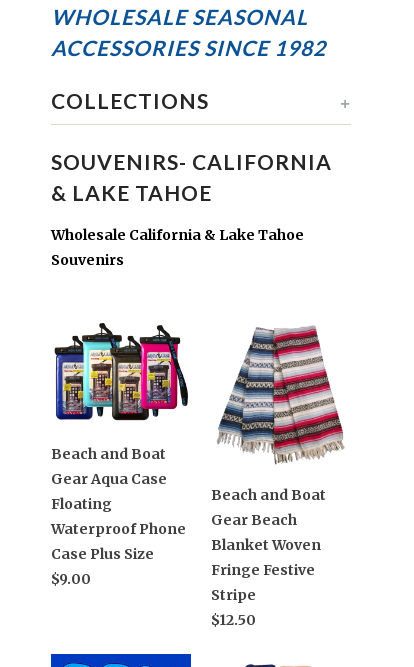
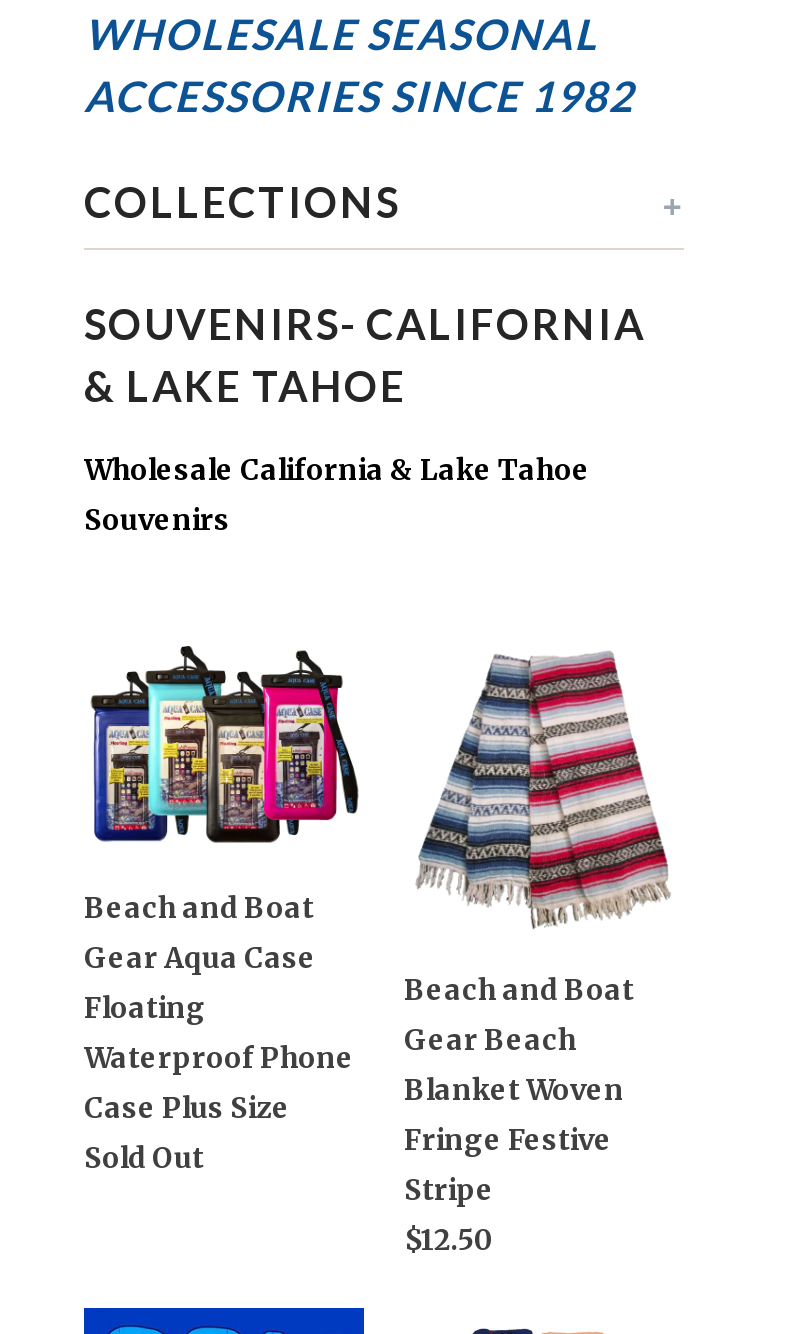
[51,570,91,588] $9.00 -> [84,1140,204,1176] Sold Out

